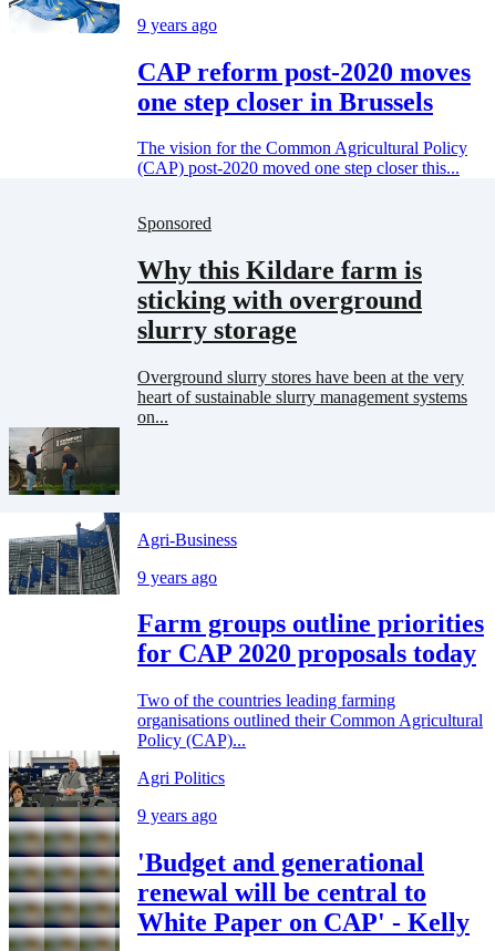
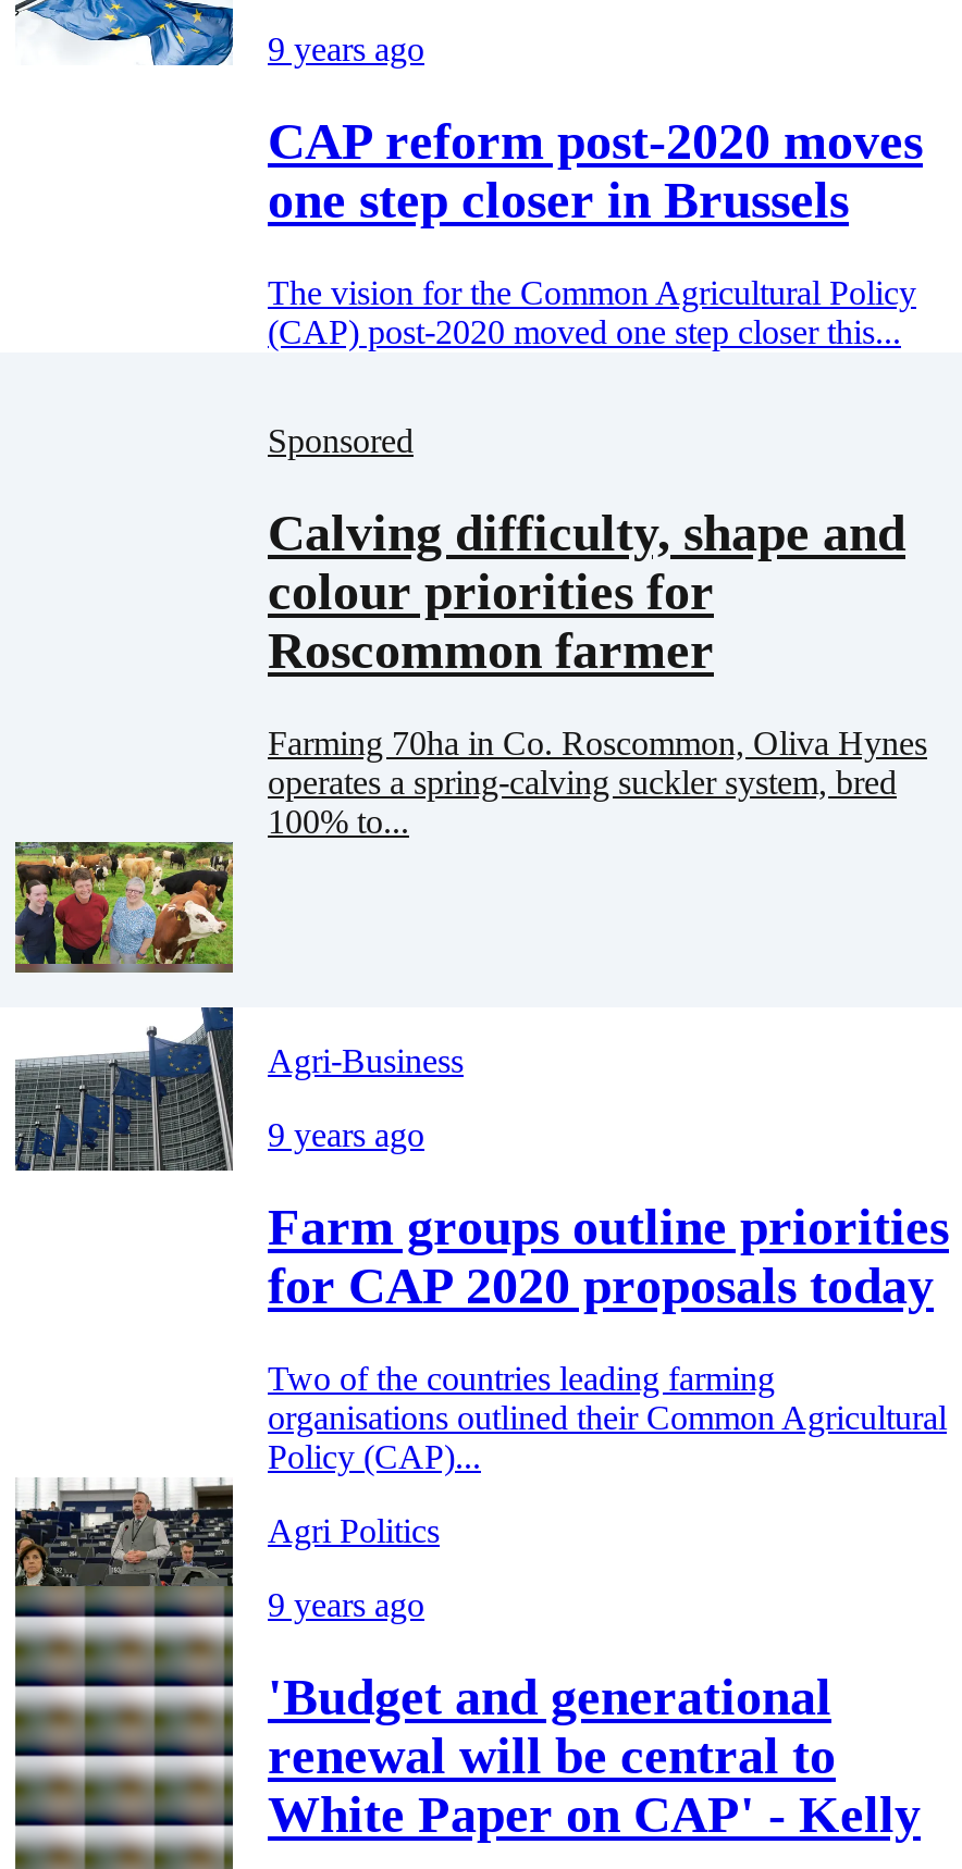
[137,256,422,345] Why this Kildare farm is | sticking with overground | slurry storage -> [268,503,905,678] Calving difficulty, shape and | colour priorities for | Roscommon farmer
[137,368,467,427] Overground slurry stores have been at the very | heart of sustainable slurry management systems | on... -> [268,723,927,838] Farming 70ha in Co. Roscommon, Oliva Hynes | operates a spring-calving suckler system, bred | 100% to...
[8,426,121,496] [image] -> [13,840,235,975] [image]

